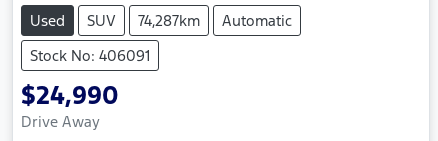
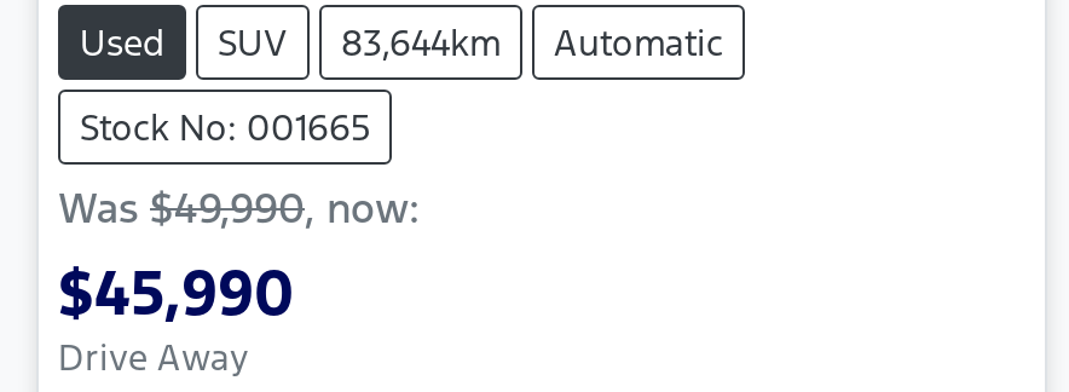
[30,11,292,30] Used SUV 74,287km Automatic -> [80,19,723,65] Used SUV 83,644km Automatic
[21,46,150,111] Stock No: 406091 | $24,990 -> [58,104,421,331] Stock No: 001665 | Was $49,990, now: | $45,990

